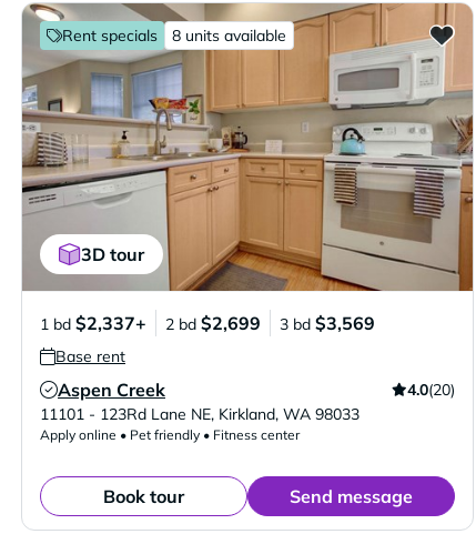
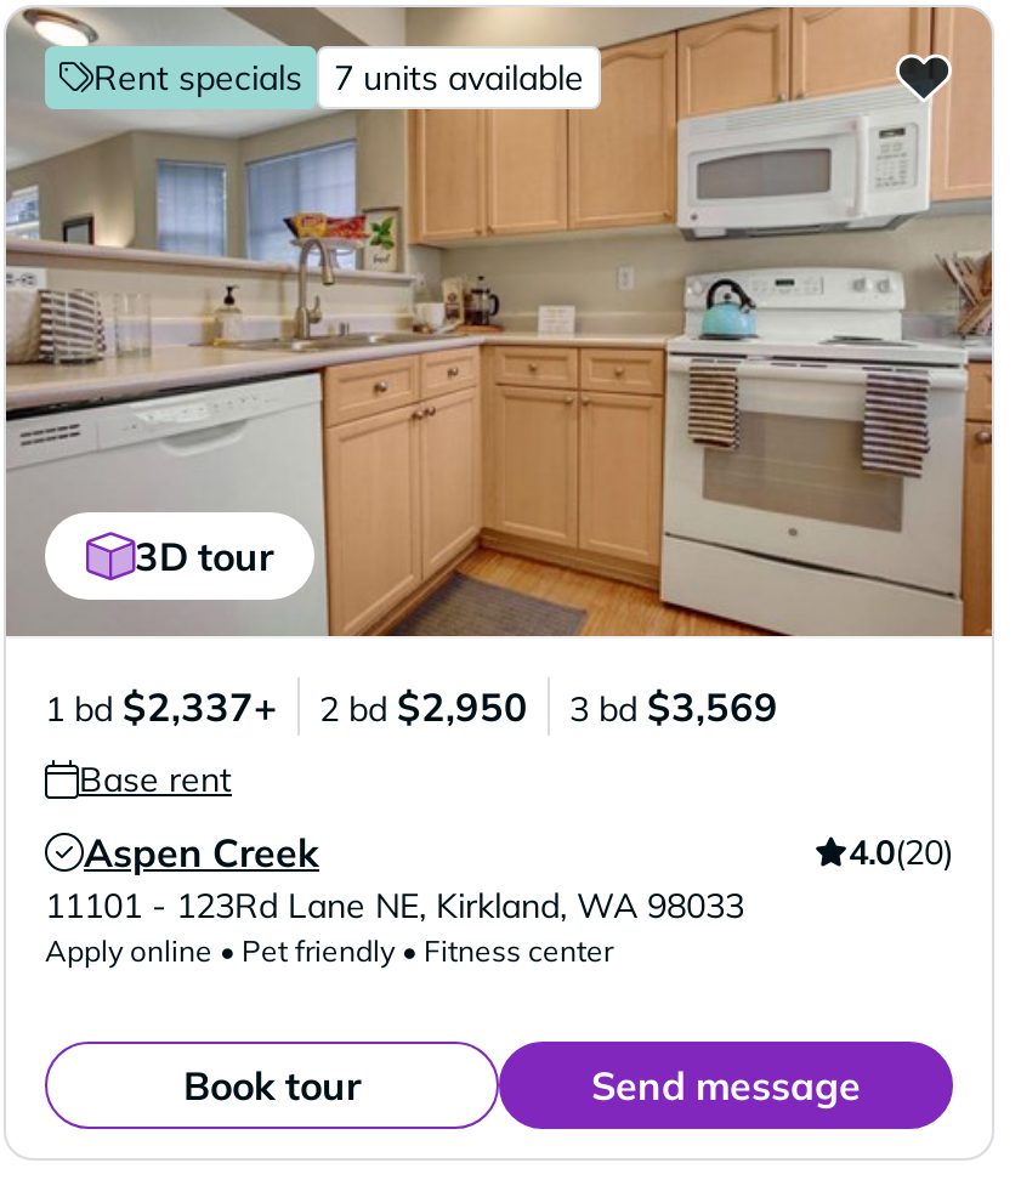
[172,26,286,46] 8 units available -> [334,56,584,100] 7 units available
[40,312,375,334] 1 bd $2,337+ 2 bd $2,699 3 bd $3,569 -> [45,682,778,731] 1 bd $2,337+ 2 bd $2,950 3 bd $3,569

